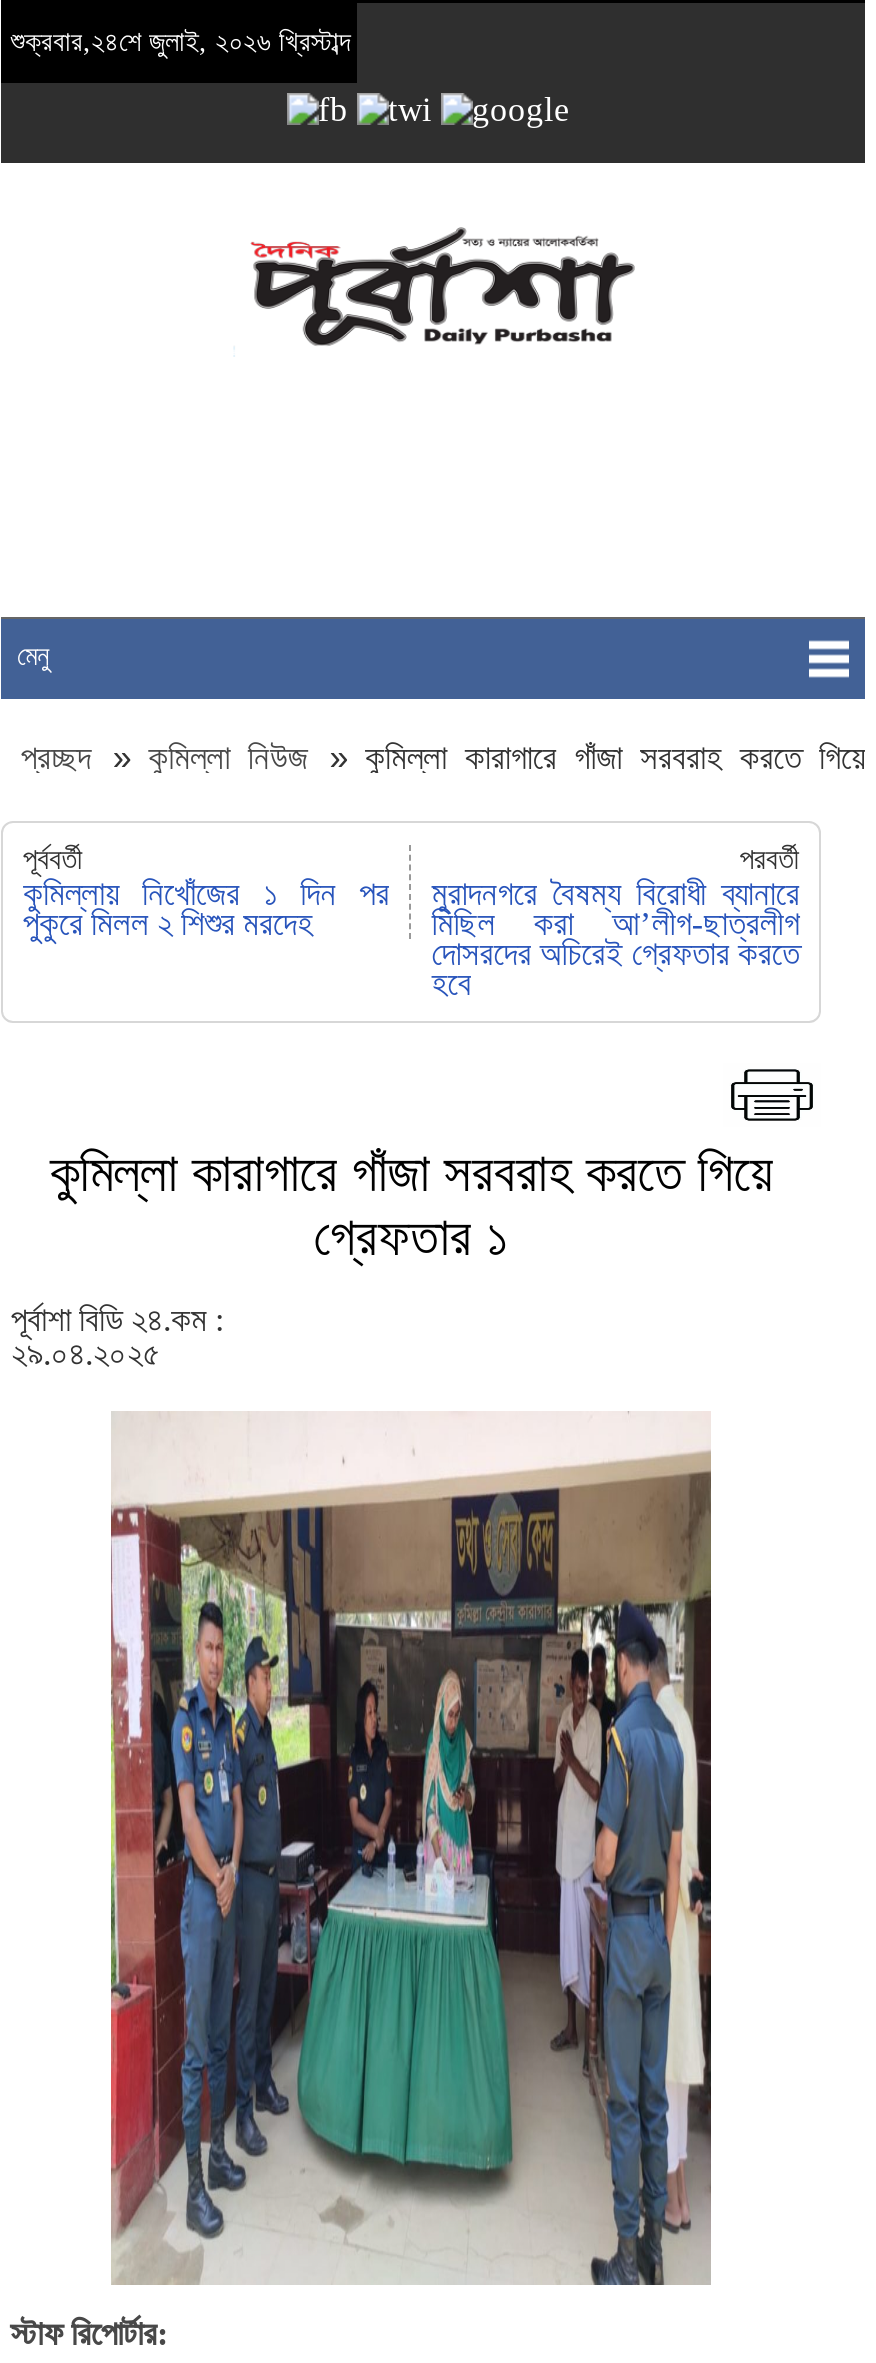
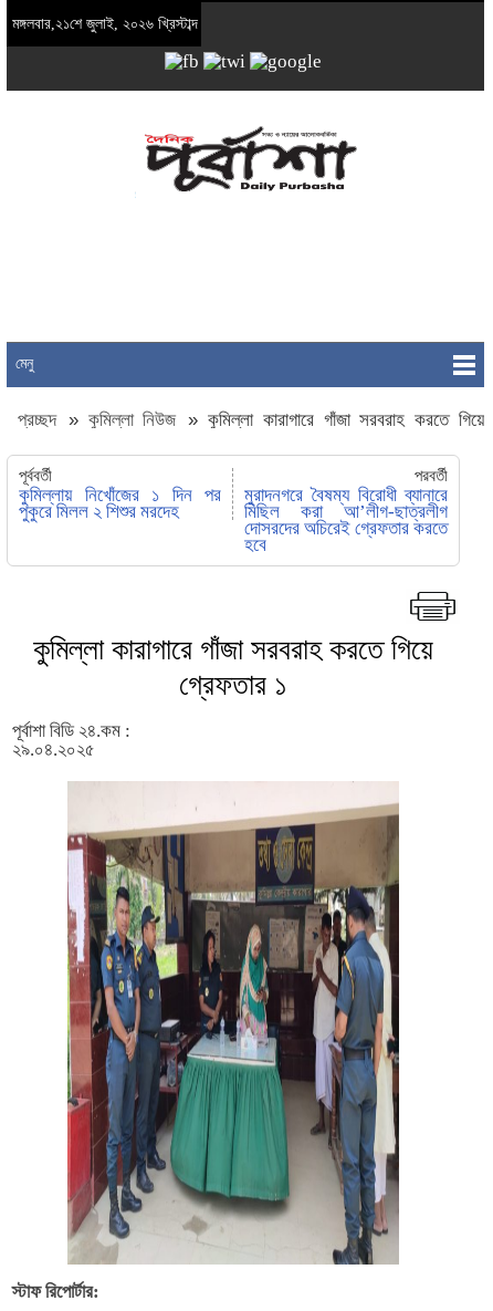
[11,27,351,57] শুক্রবার,২৪শে জুলাই, ২০২৬ খ্রিস্টাব্দ -> [12,15,198,32] মঙ্গলবার,২১শে জুলাই, ২০২৬ খ্রিস্টাব্দ

